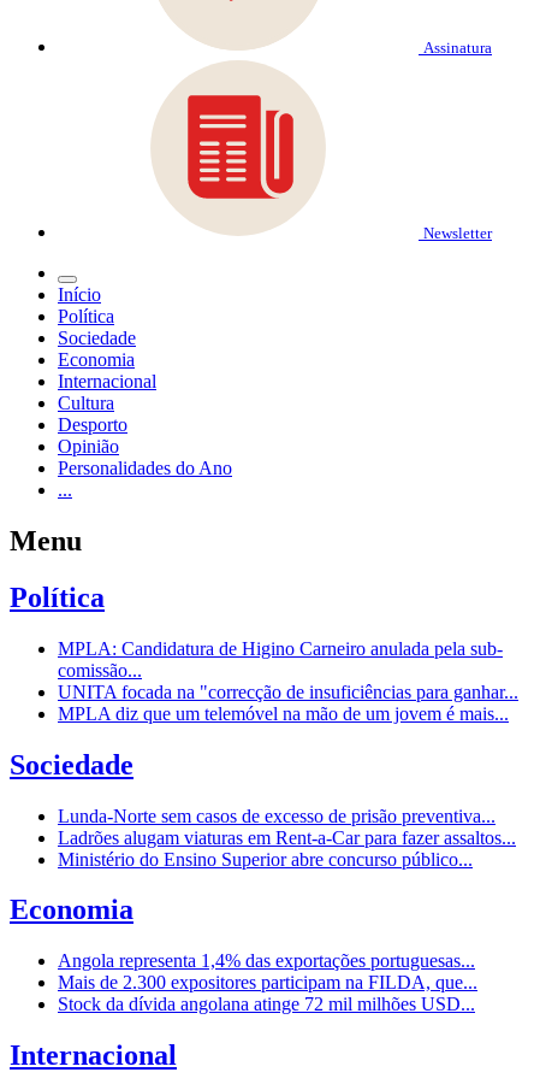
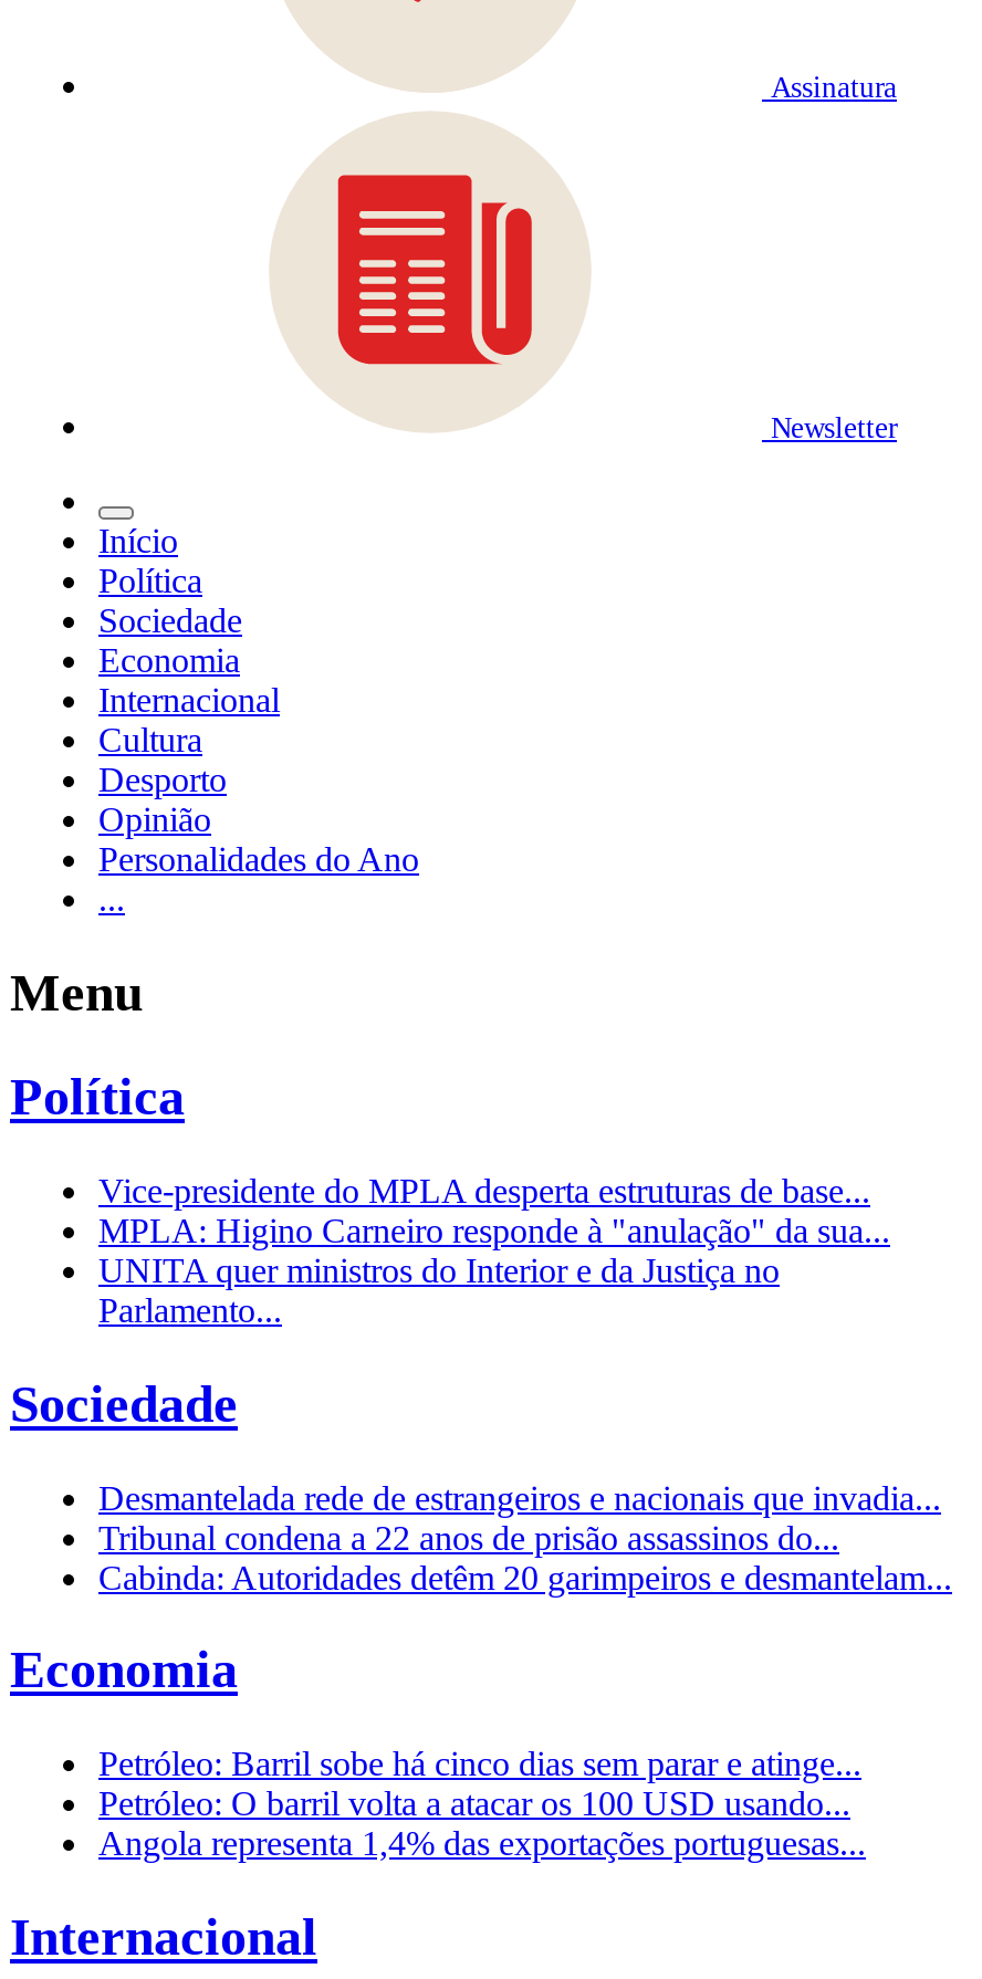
[58,638,518,724] MPLA: Candidatura de Higino Carneiro anulada pela sub- | comissão... | UNITA focada na "correcção de insuficiências para ganhar... | MPLA diz que um telemóvel na mão de um jovem é mais... -> [98,1171,890,1328] Vice-presidente do MPLA desperta estruturas de base... | MPLA: Higino Carneiro responde à "anulação" da sua... | UNITA quer ministros do Interior e da Justiça no | Parlamento...
[58,805,516,869] Lunda-Norte sem casos de excesso de prisão preventiva... | Ladrões alugam viaturas em Rent-a-Car para fazer assaltos... | Ministério do Ensino Superior abre concurso público... -> [98,1478,952,1595] Desmantelada rede de estrangeiros e nacionais que invadia... | Tribunal condena a 22 anos de prisão assassinos do... | Cabinda: Autoridades detêm 20 garimpeiros e desmantelam...
none -> [98,1745,861,1823] Petróleo: Barril sobe há cinco dias sem parar e atinge... | Petróleo: O barril volta a atacar os 100 USD usando...
moved [58,951,475,971] -> [98,1825,866,1862]: Angola representa 1,4% das exportações portuguesas...
[58,972,477,1015] Mais de 2.300 expositores participam na FILDA, que... | Stock da dívida angolana atinge 72 mil milhões USD... -> none

